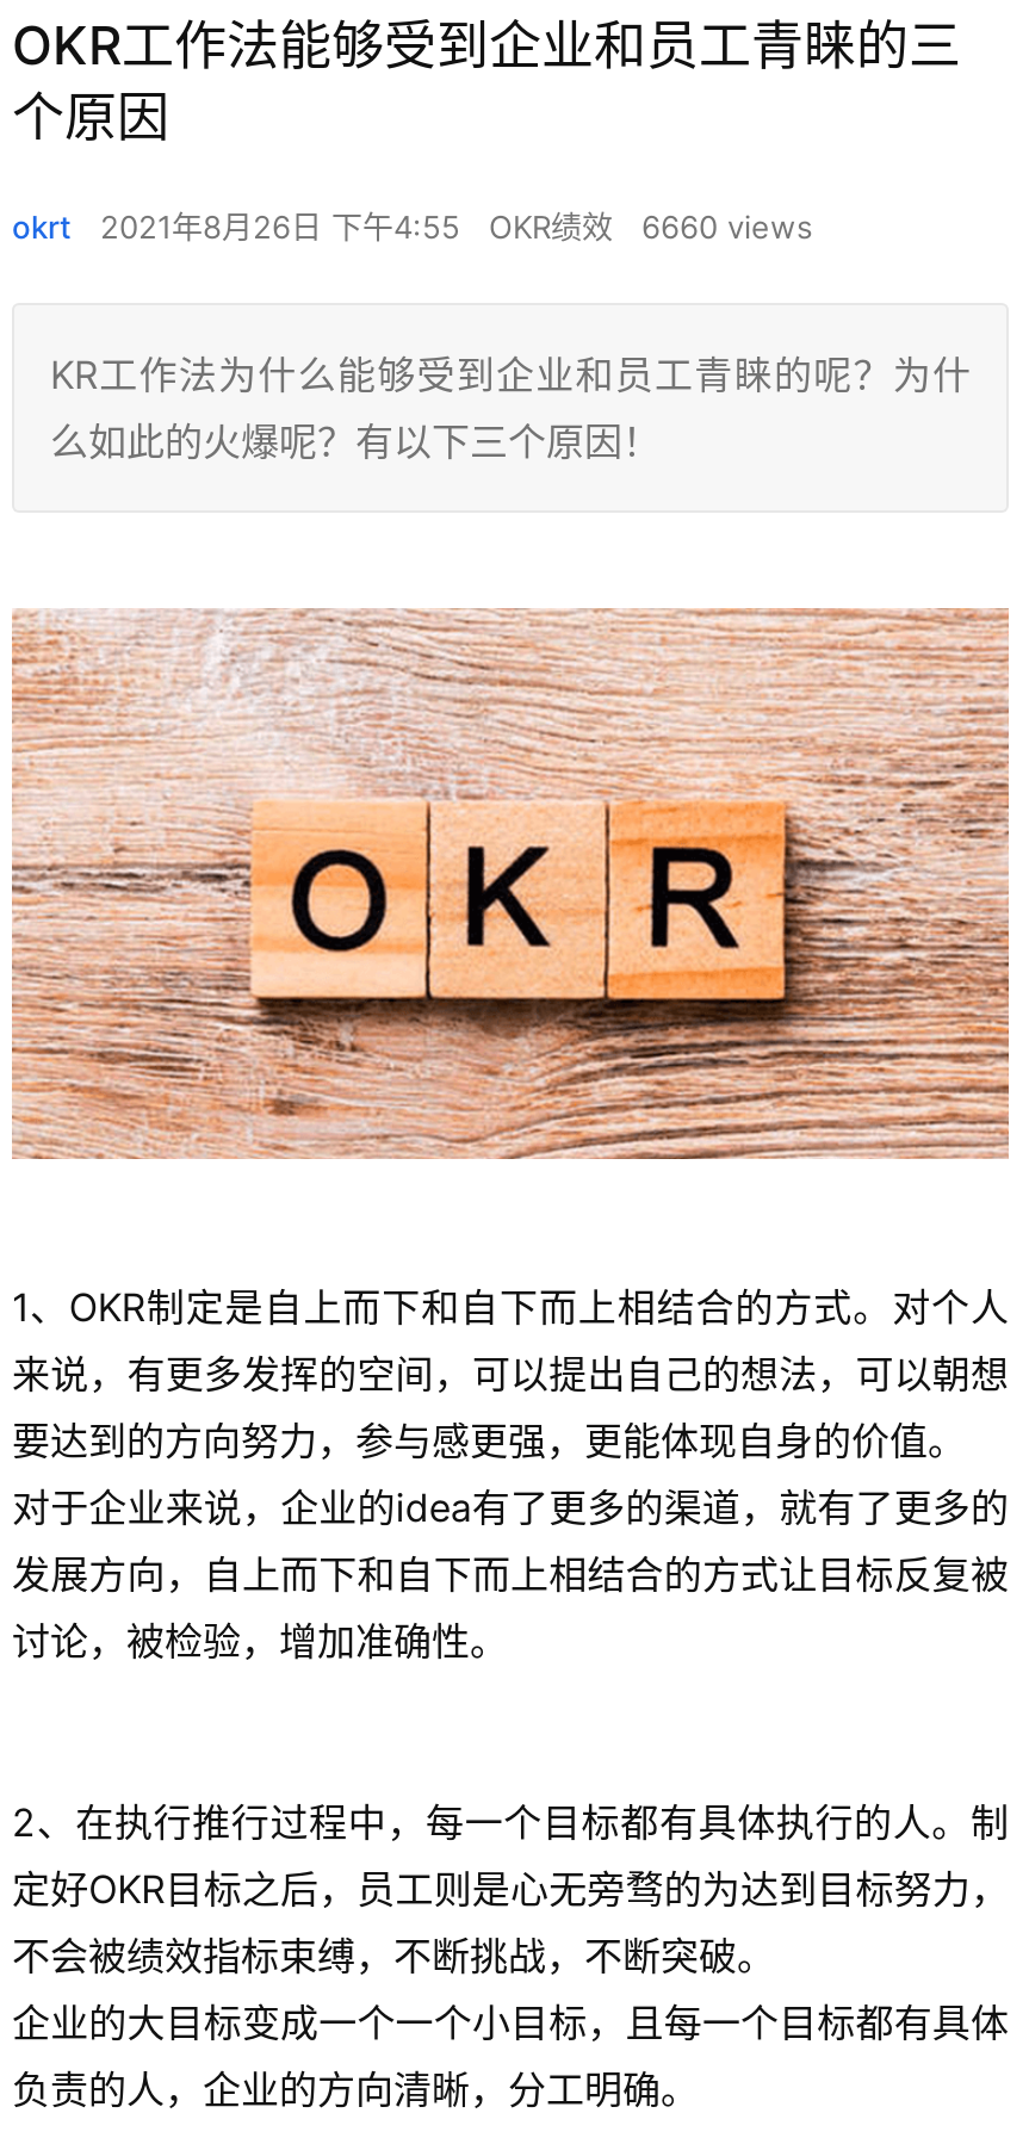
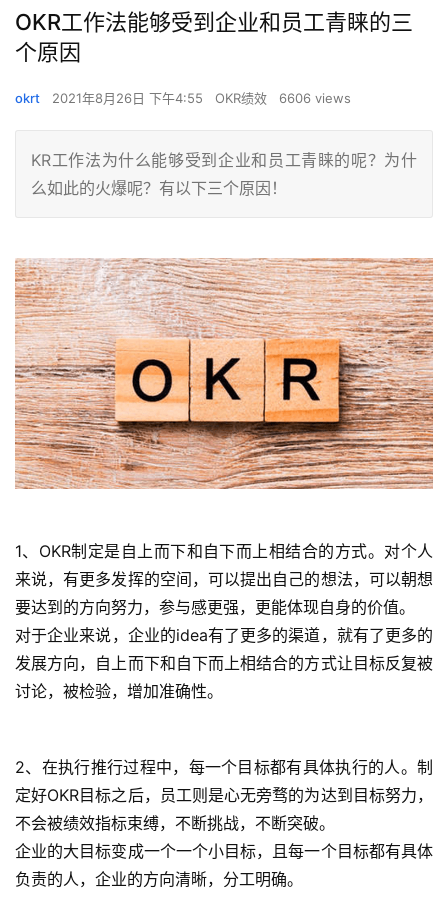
[12,208,813,246] okrt 2021年8月26日 下午4:55 OKR绩效 6660 views -> [15,90,351,106] okrt 2021年8月26日 下午4:55 OKR绩效 6606 views

